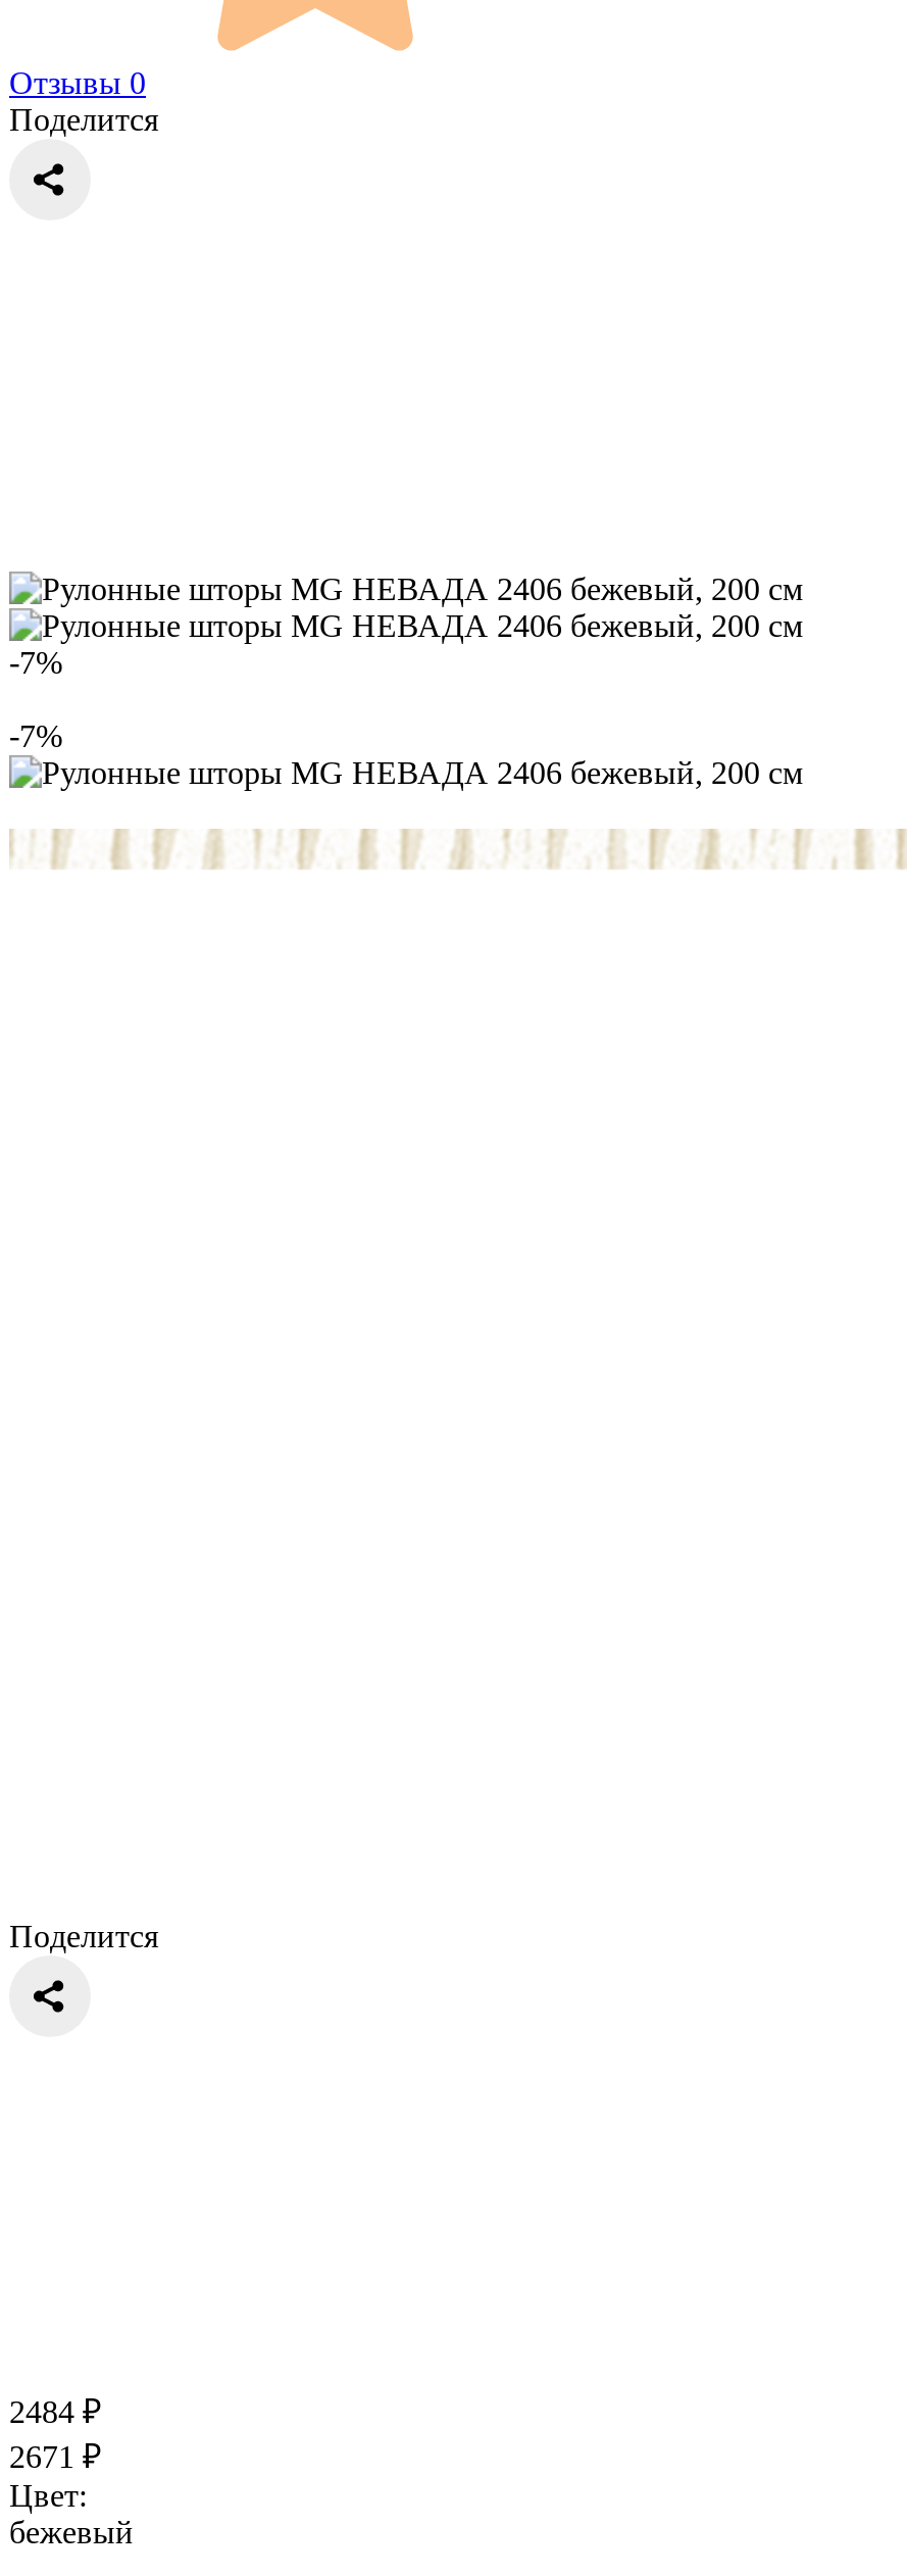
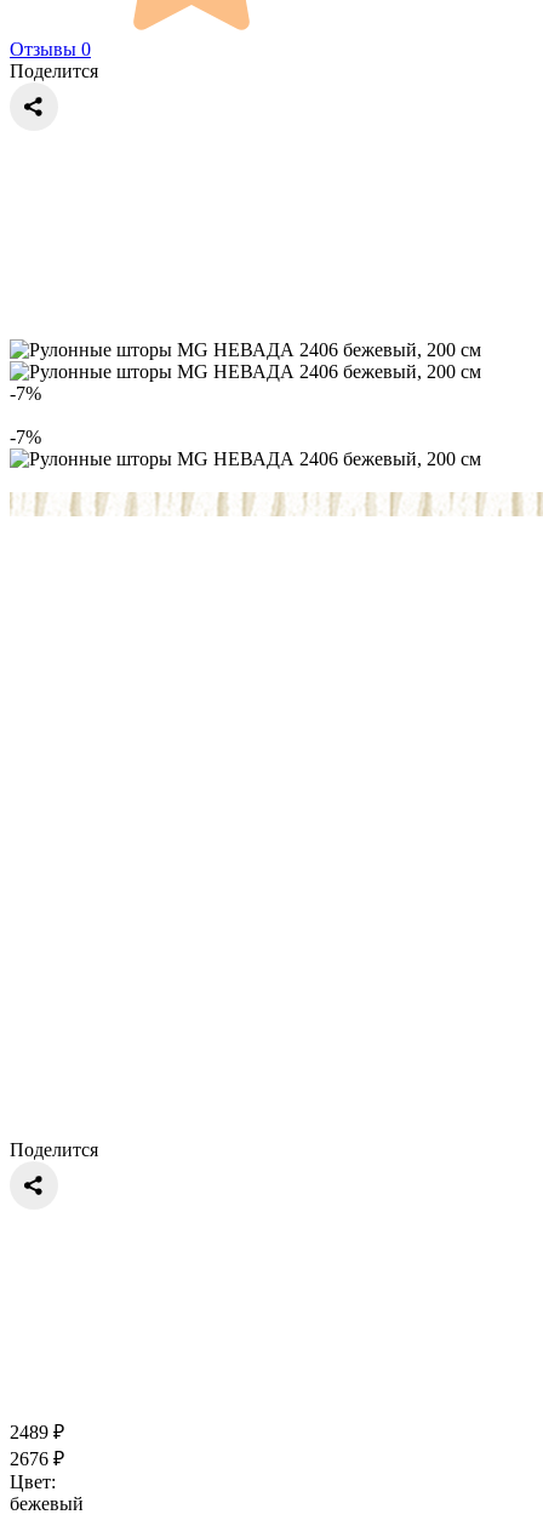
[9,2394,101,2429] 2484 ₽ -> [10,1422,64,1442] 2489 ₽
[9,2439,101,2474] 2671 ₽ -> [10,1448,64,1469] 2676 ₽

